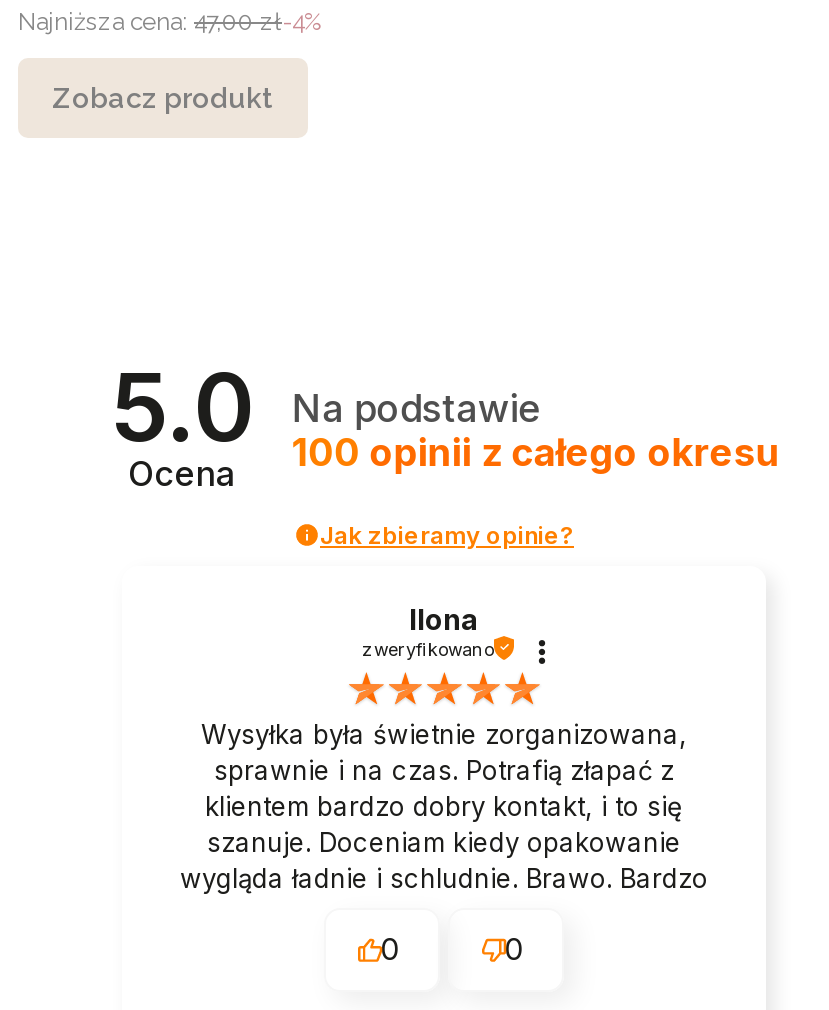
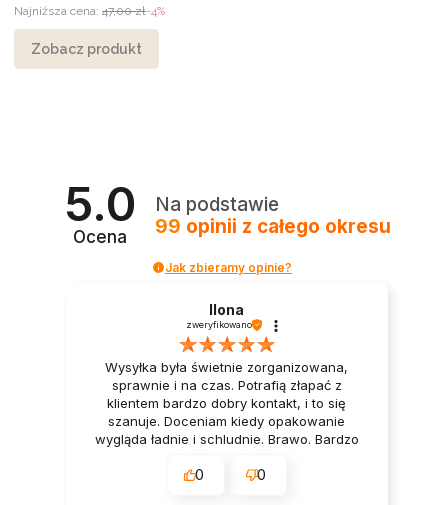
[292,431,780,477] 100 opinii z całego okresu -> [155,215,391,238] 99 opinii z całego okresu

